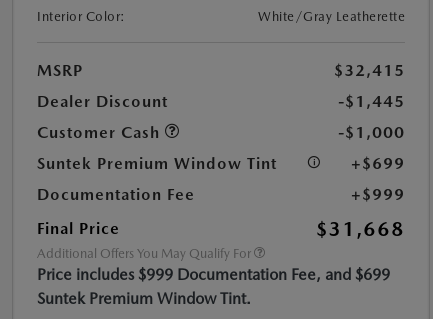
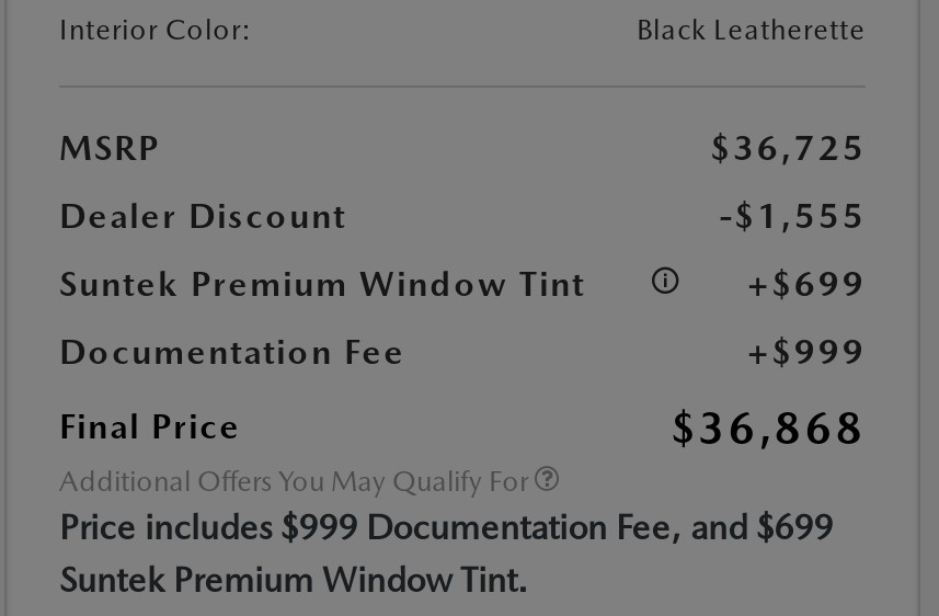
[258,9,405,24] White/Gray Leatherette -> [637,14,866,47] Black Leatherette
[334,61,405,80] $32,415 -> [710,128,866,170] $36,725
[37,92,405,142] -$1,445 | Customer Cash | -$1,000 -> [719,196,866,238] -$1,555
[316,217,405,241] $31,668 -> [671,402,866,455] $36,868

